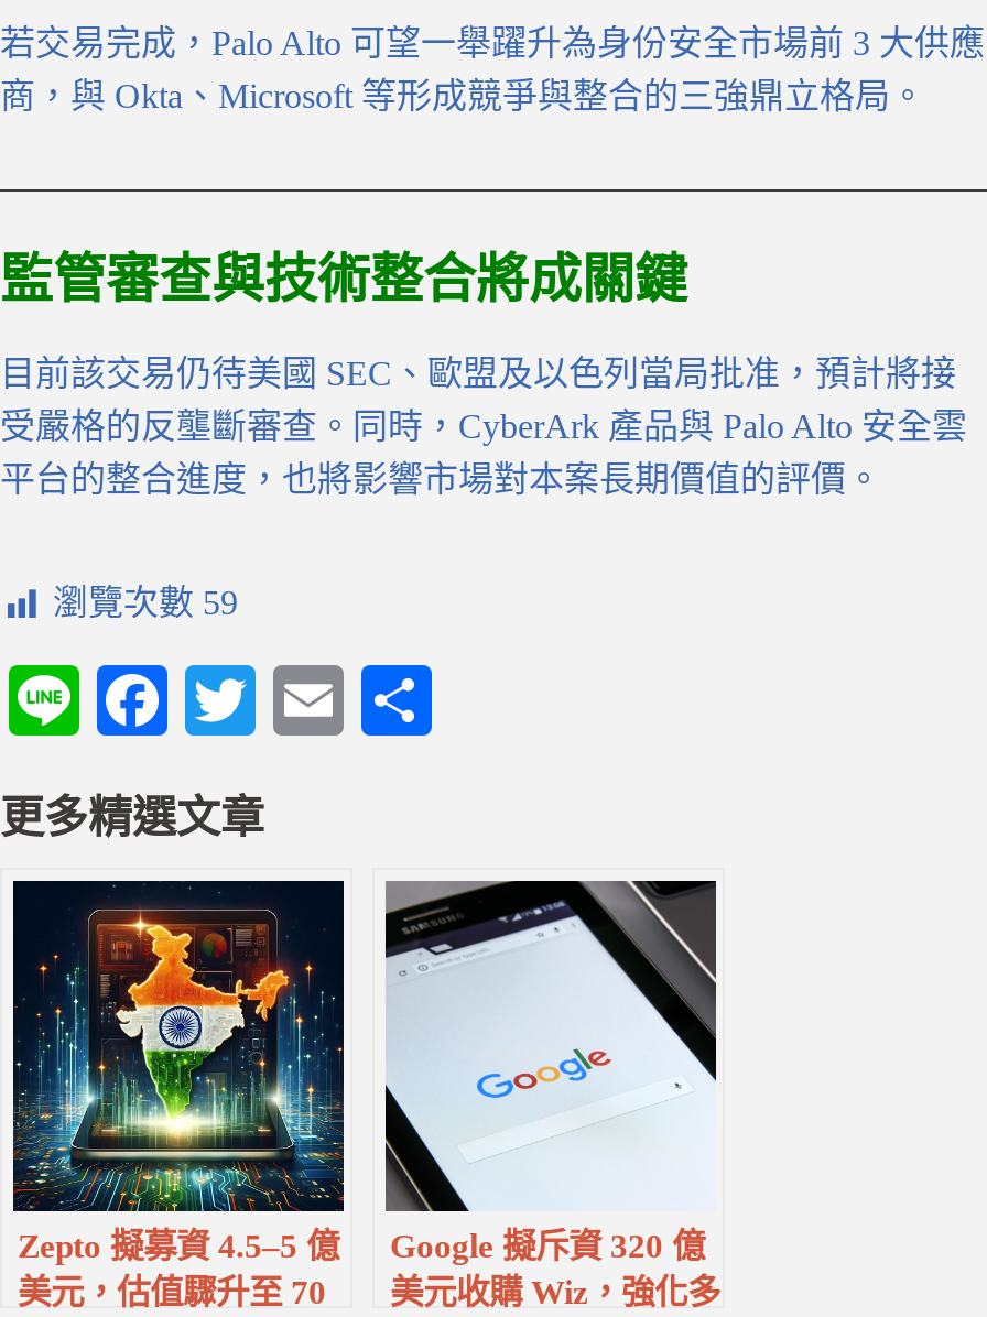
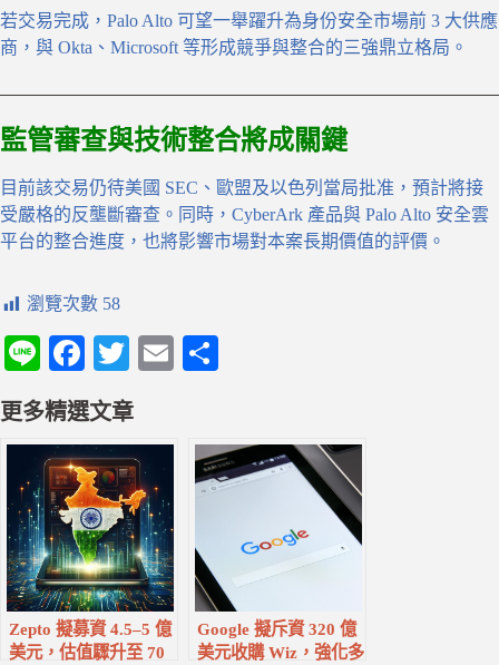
[53,585,238,622] 瀏覽次數 59 -> [27,295,120,313] 瀏覽次數 58

